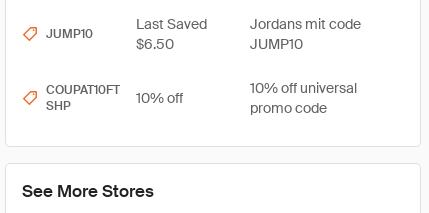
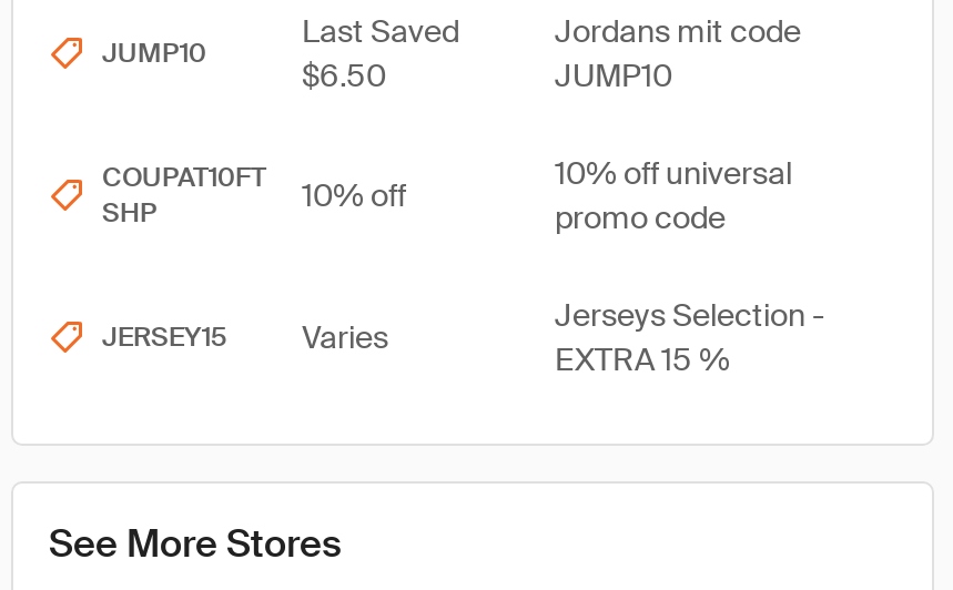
none -> [102,317,388,357] JERSEY15 | Varies
none -> [555,295,825,379] Jerseys Selection - | EXTRA 15 %

